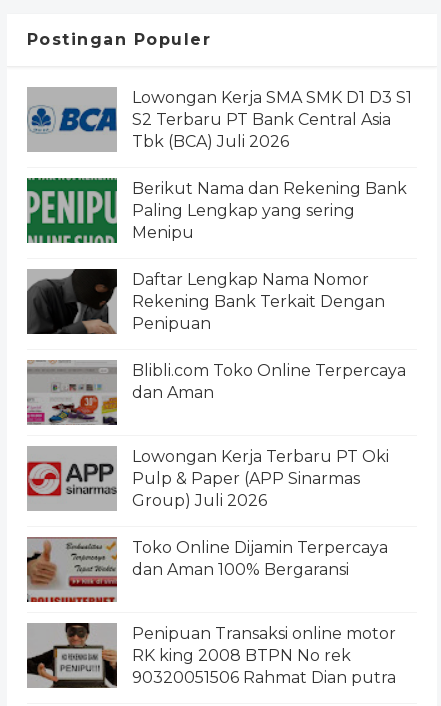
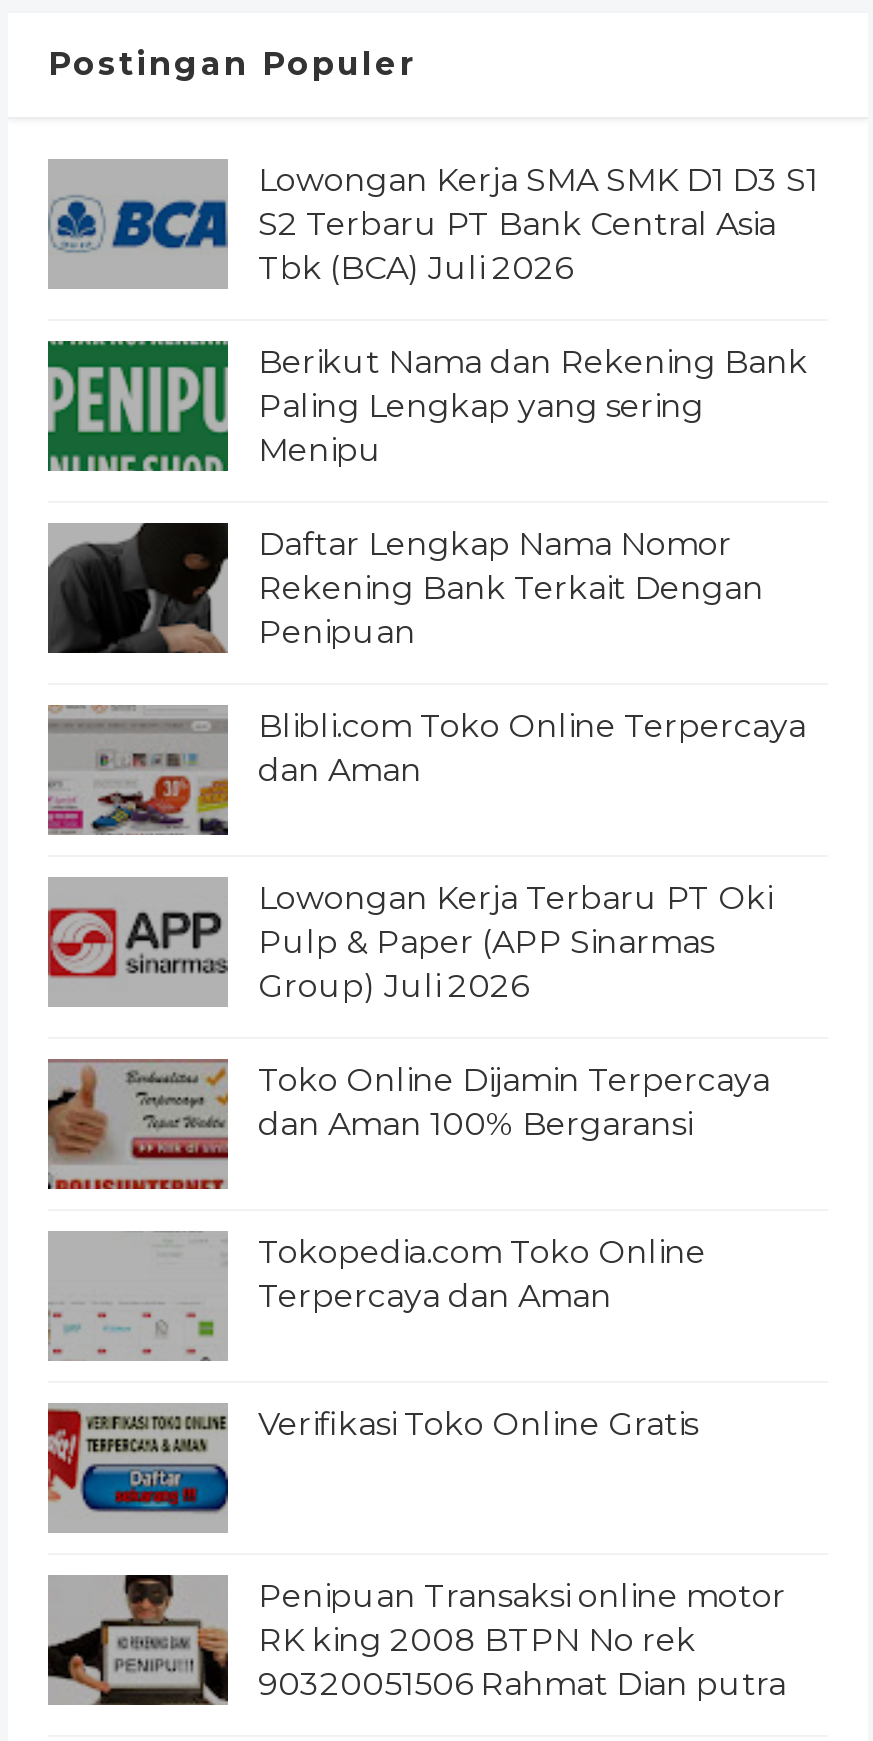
none -> [46,1407,230,1531] [image]
none -> [50,1233,706,1443] [image] | Tokopedia.com Toko Online | Terpercaya dan Aman | Verifikasi Toko Online Gratis

